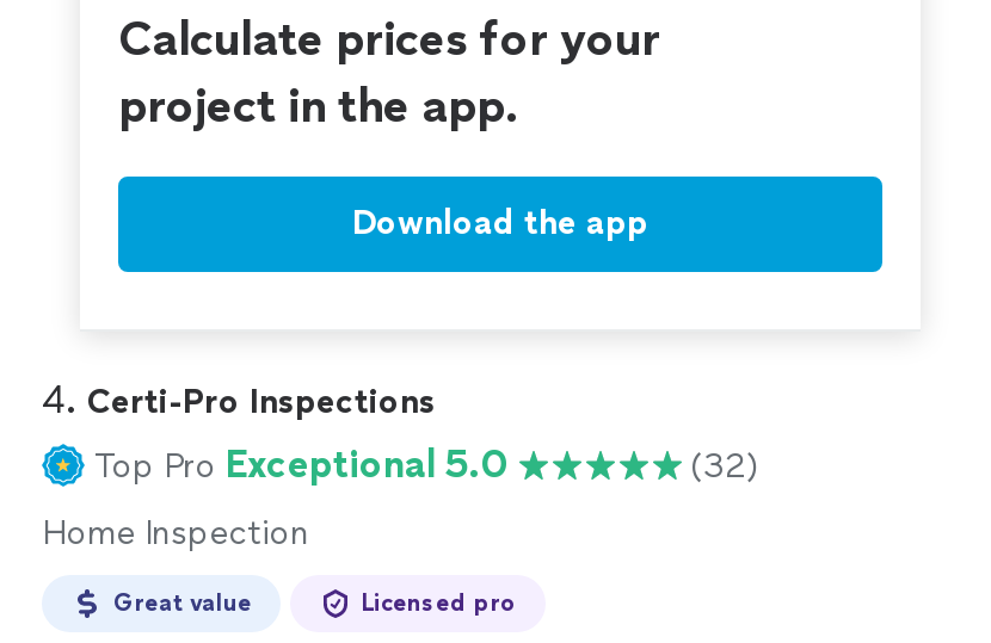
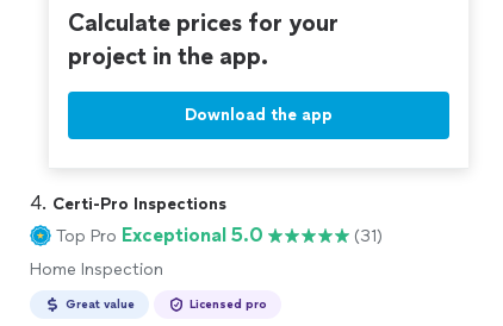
[691,445,758,486] (32) -> [354,226,383,246] (31)

